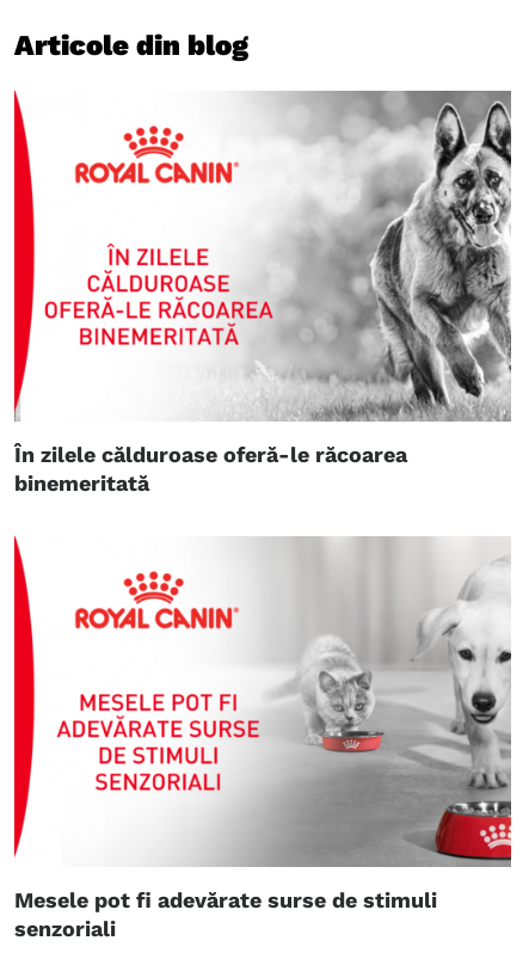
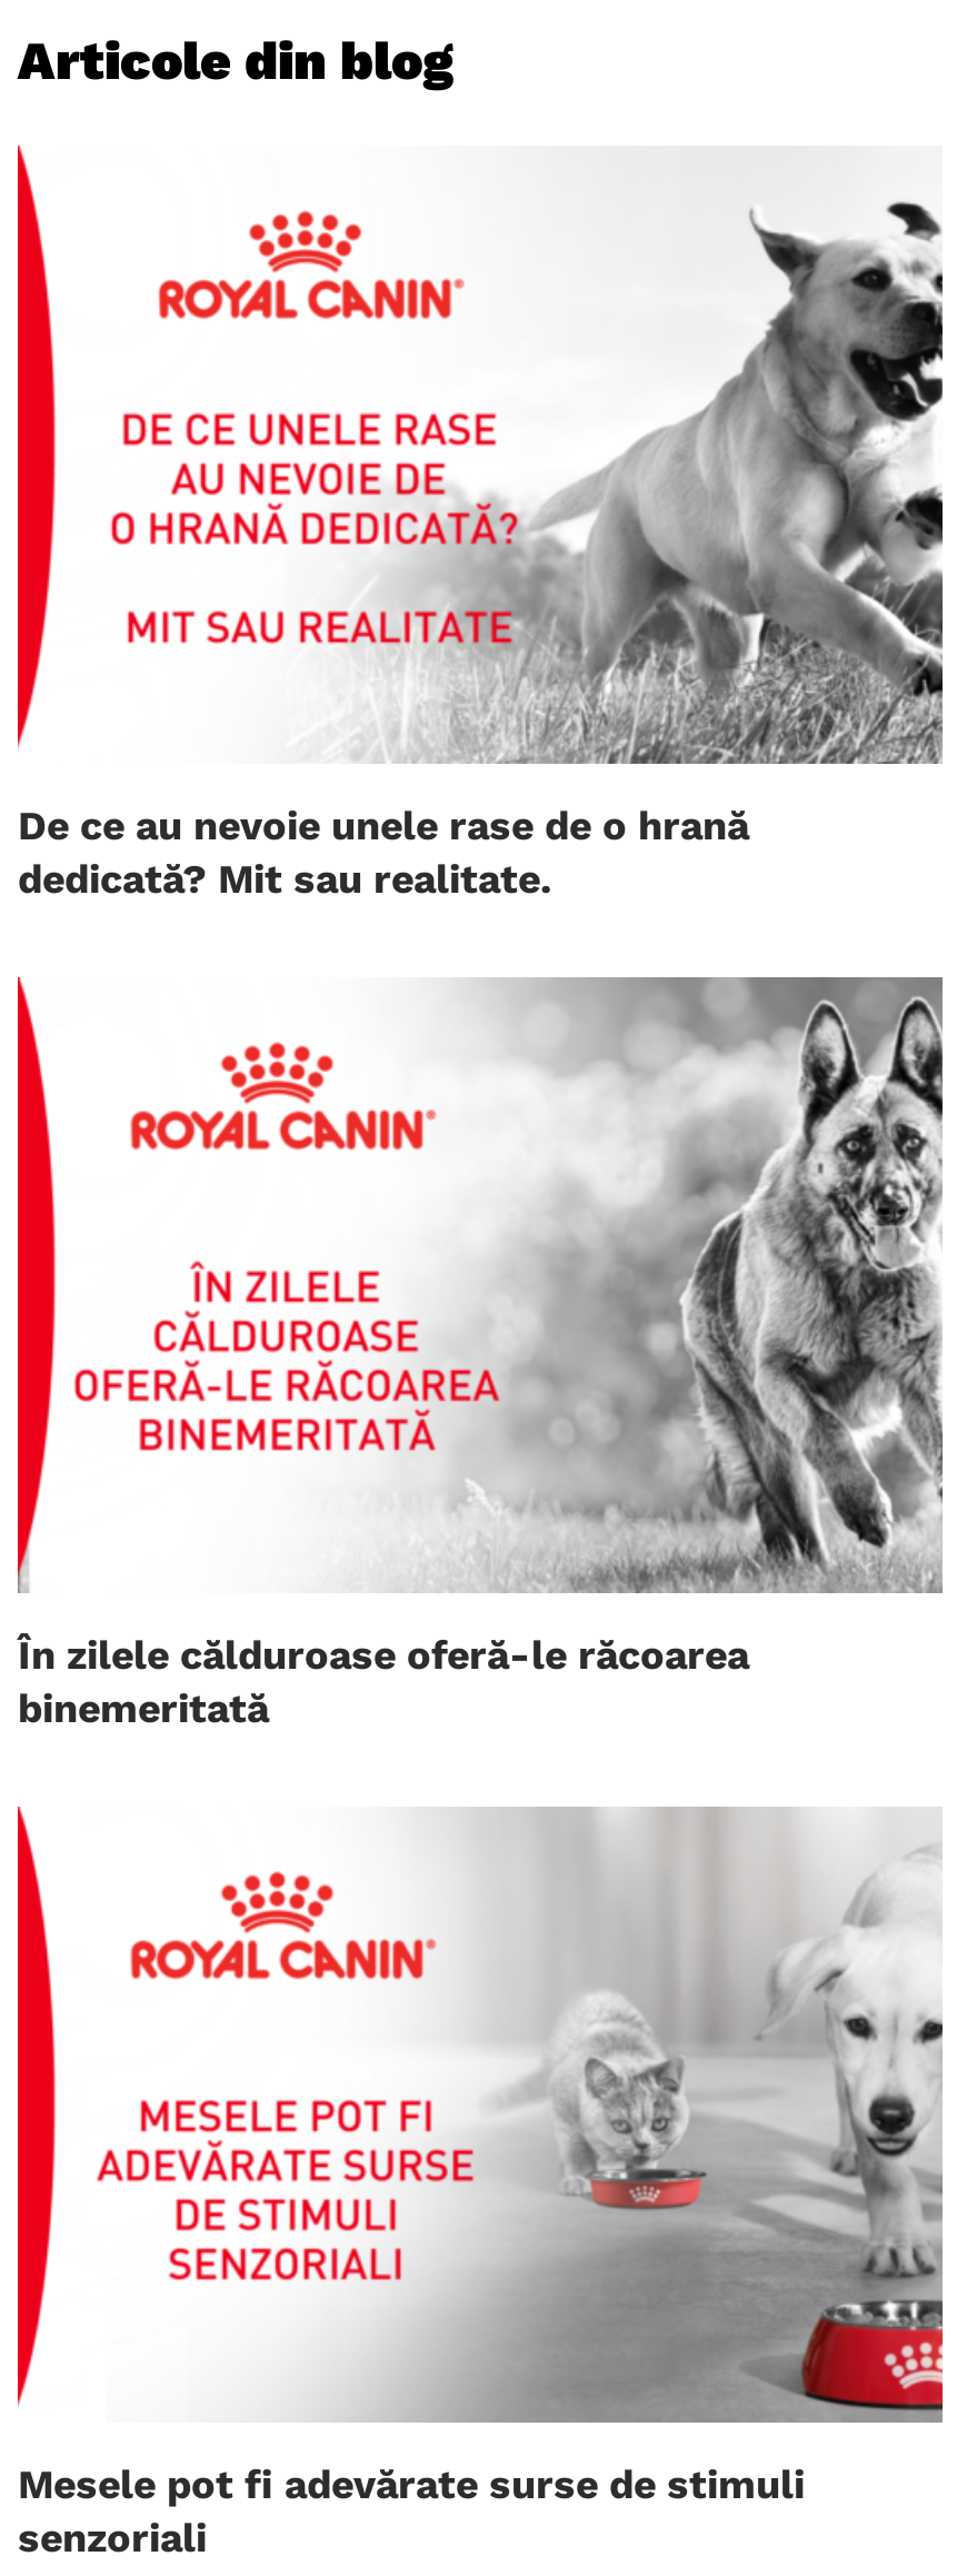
none -> [18,200,945,901] [image] | De ce au nevoie unele rase de o hrană | dedicată? Mit sau realitate.

